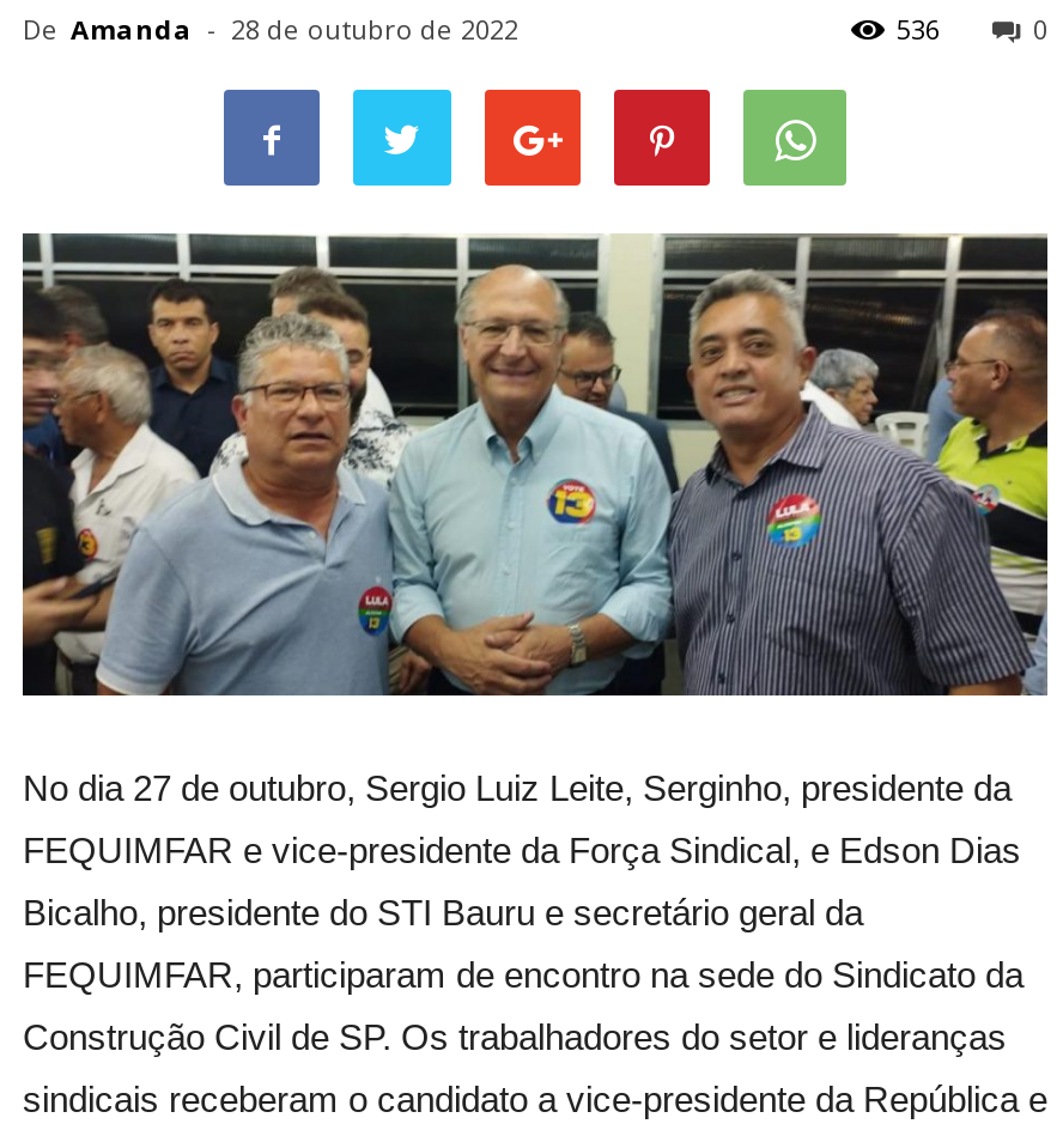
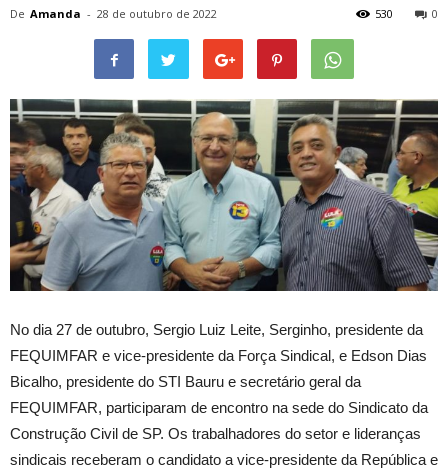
[897,11,940,47] 536 -> [375,6,393,21] 530

